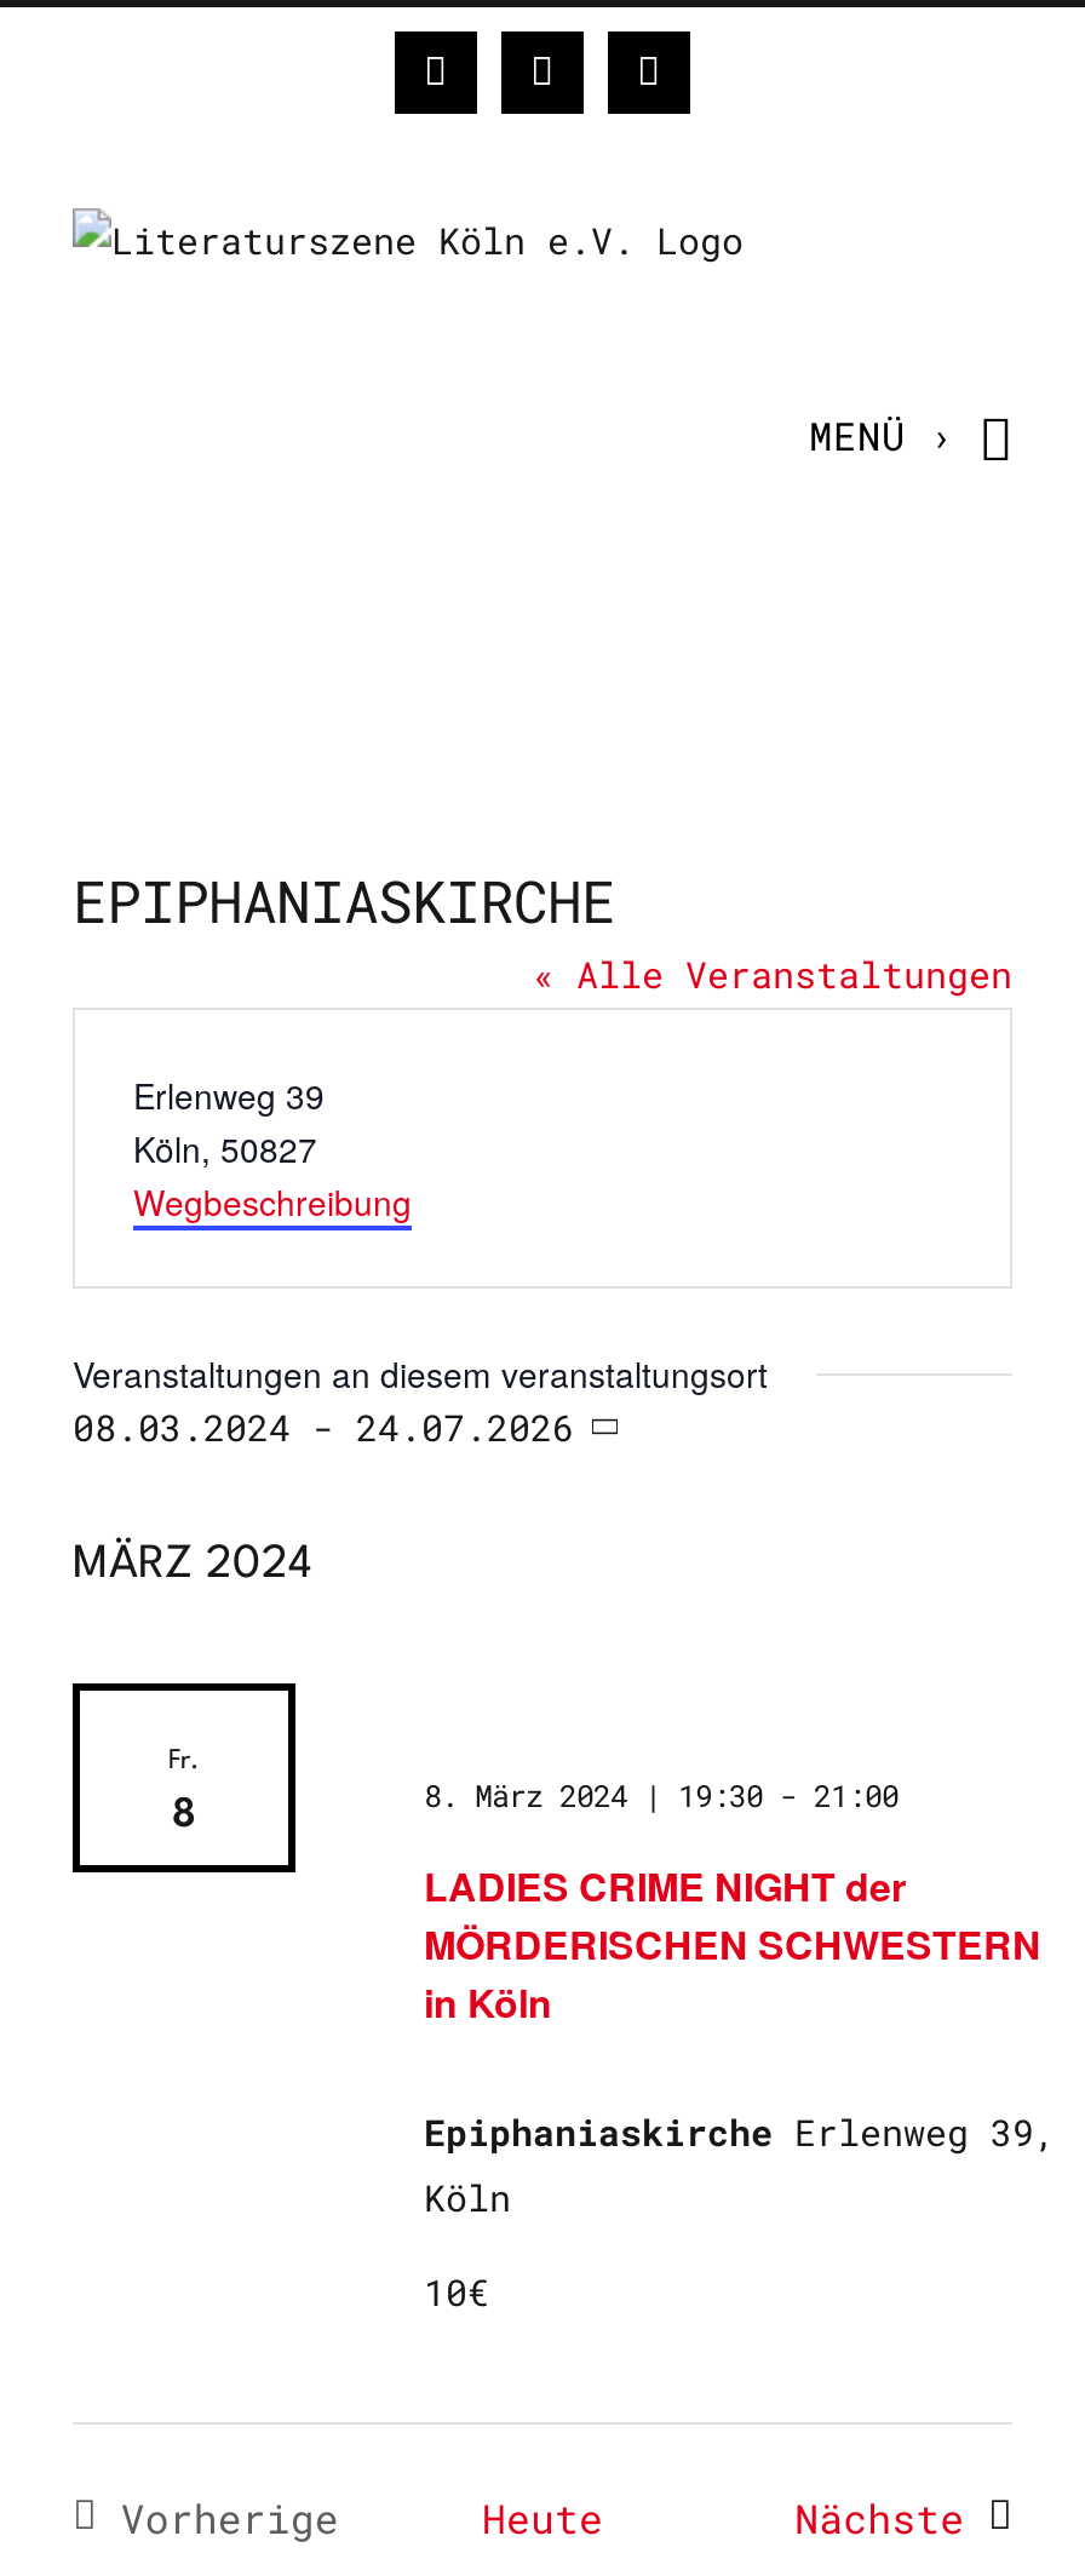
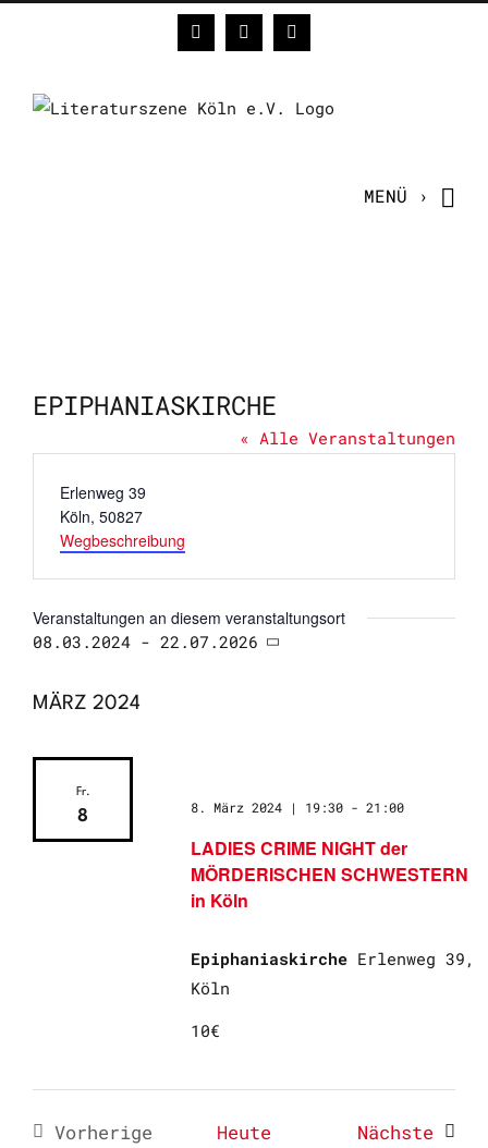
[73,1402,574,1451] 08.03.2024 - 24.07.2026 -> [33,631,258,652] 08.03.2024 - 22.07.2026

